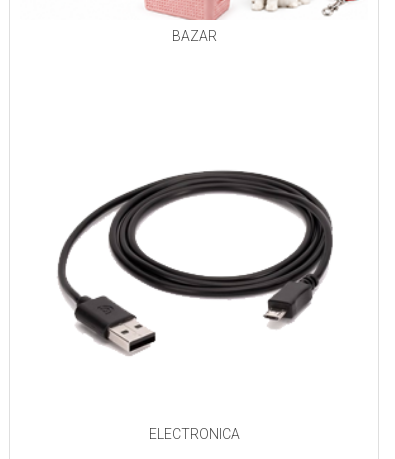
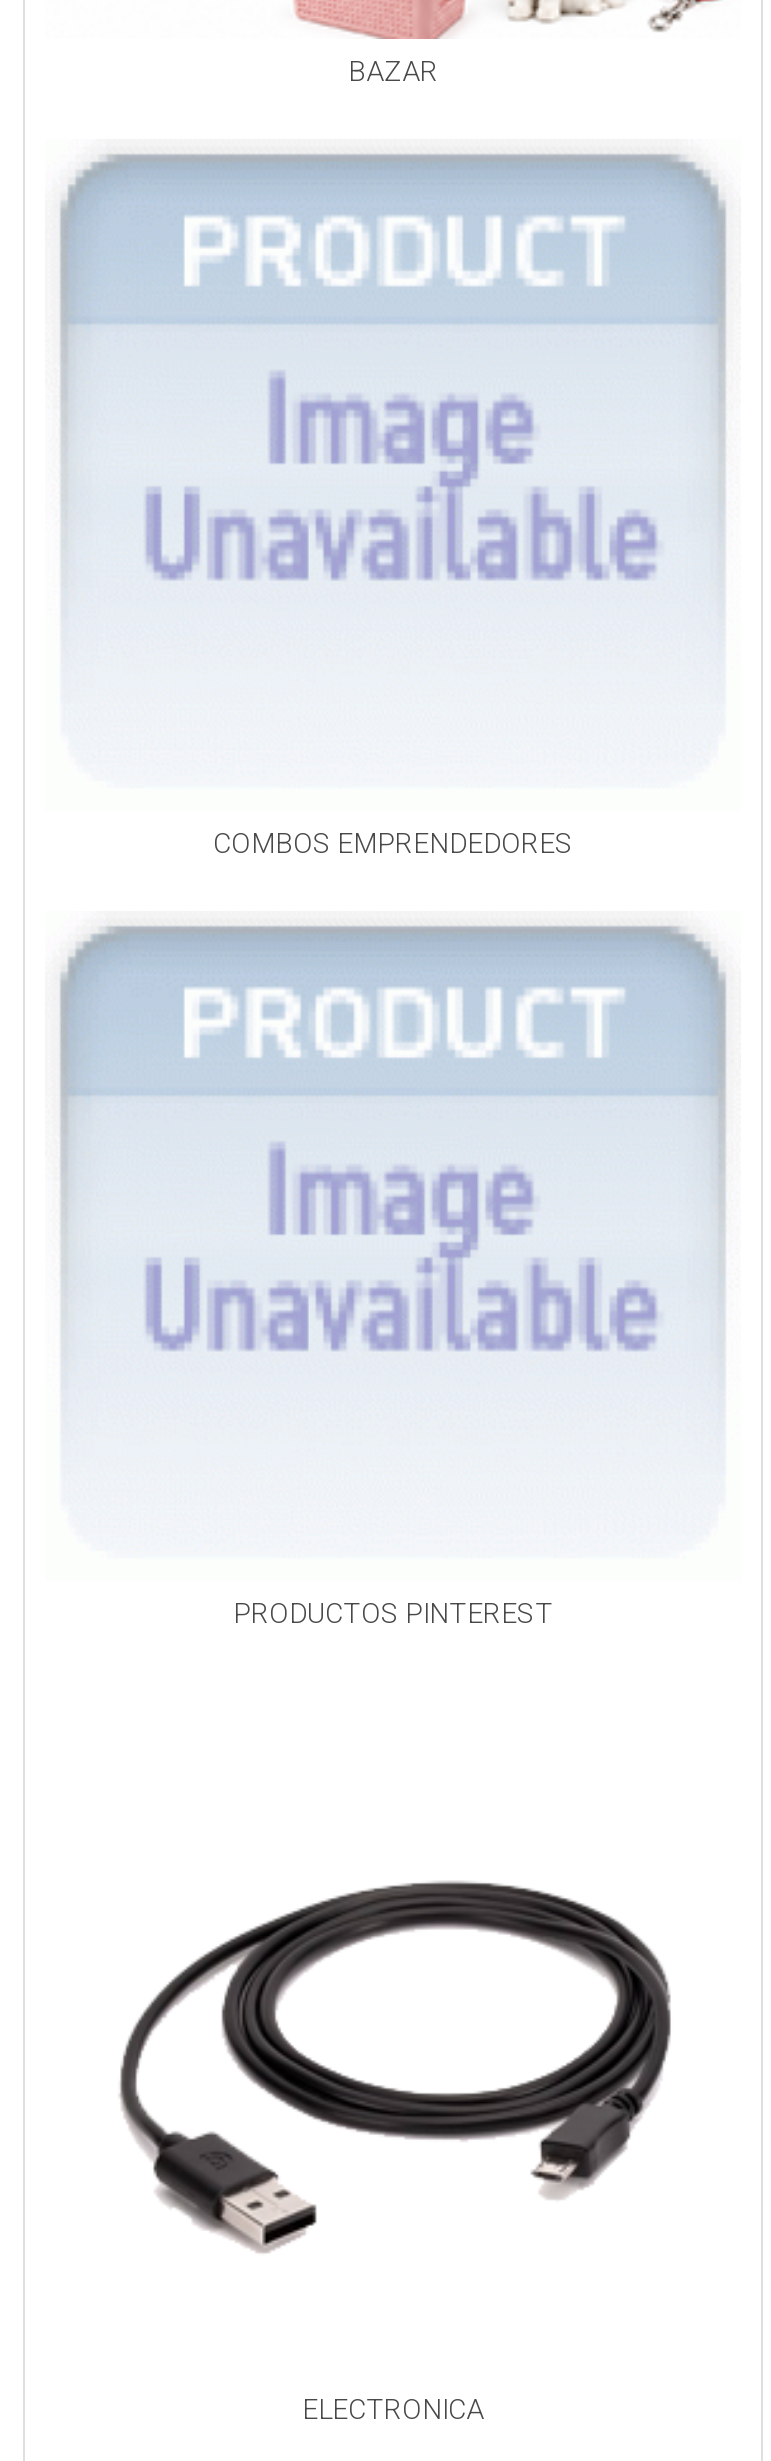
none -> [59,152,727,696] [image]
none -> [59,924,727,1388] [image]
none -> [213,827,573,859] COMBOS EMPRENDEDORES
none -> [233,1597,553,1629] PRODUCTOS PINTEREST

